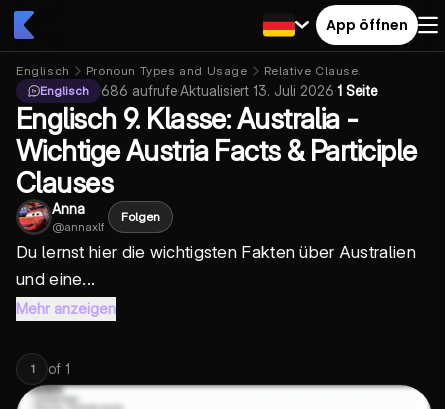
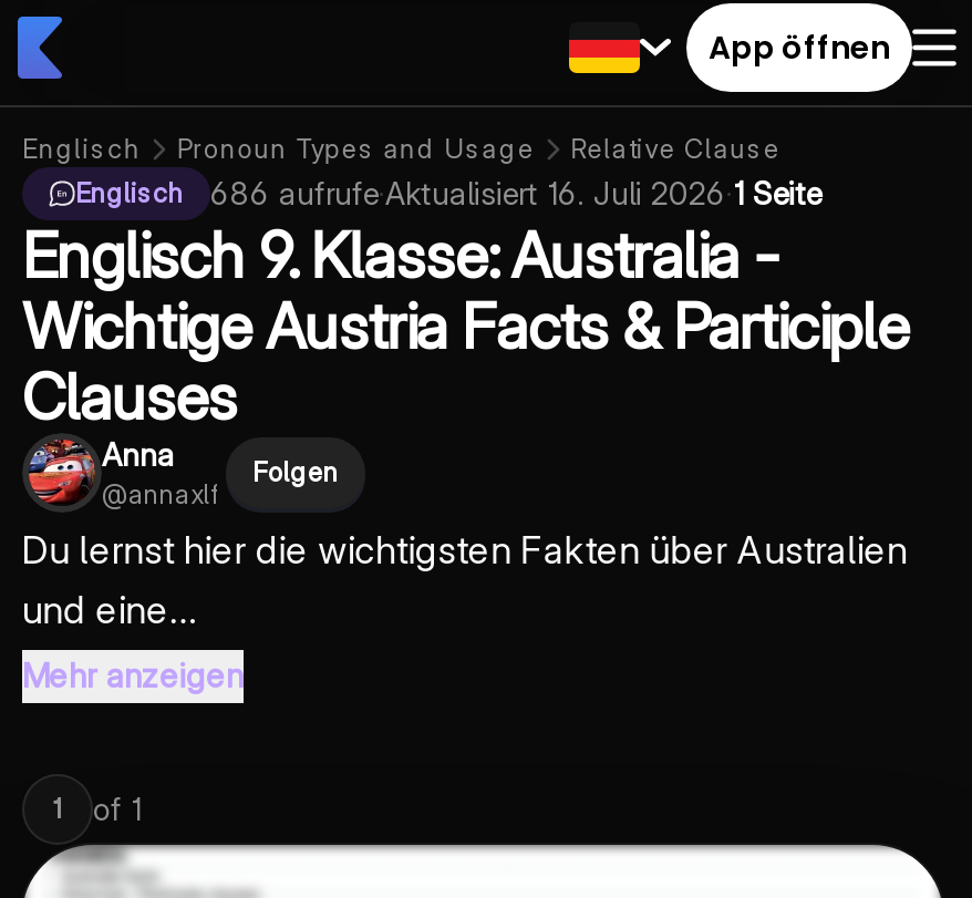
[101,82,377,99] 686 aufrufe · Aktualisiert 13. Juli 2026 · 1 Seite -> [210,174,821,211] 686 aufrufe · Aktualisiert 16. Juli 2026 · 1 Seite

